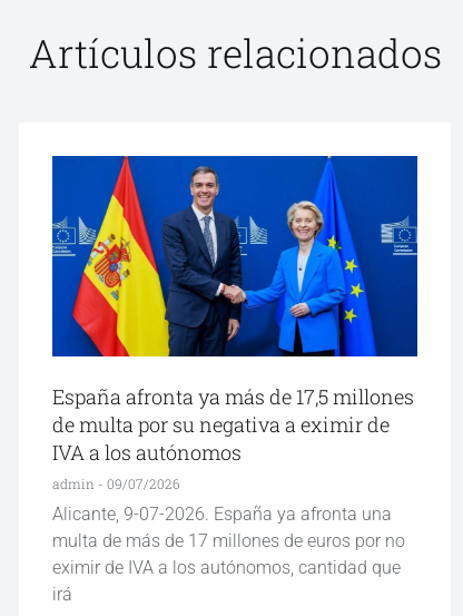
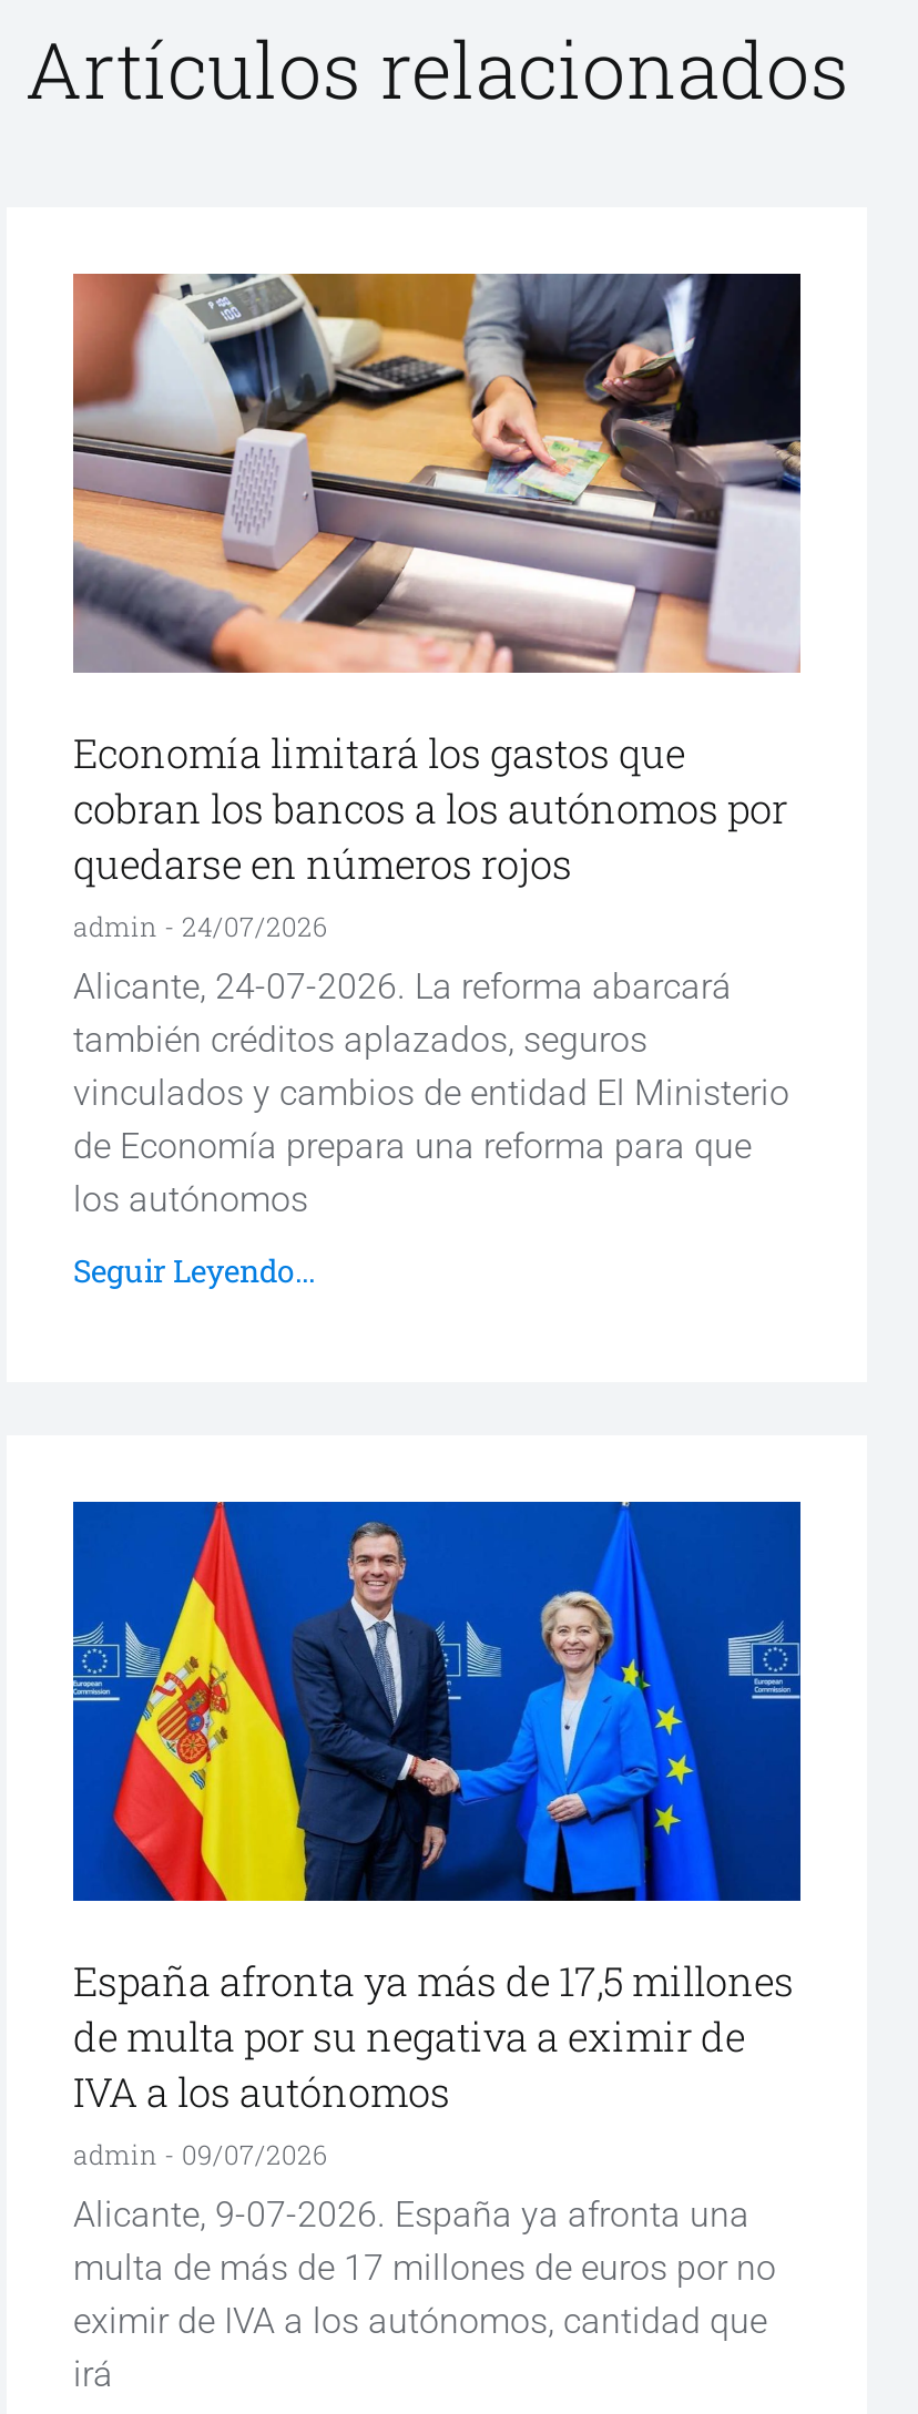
none -> [71,272,803,1291] [image] | Economía limitará los gastos que | cobran los bancos a los autónomos por | quedarse en números rojos | admin 24/07/2026 | Alicante, 24-07-2026. La reforma abarcará | también créditos aplazados, seguros | vinculados y cambios de entidad El Ministerio | de Economía prepara una reforma para que | los autónomos | Seguir Leyendo...

